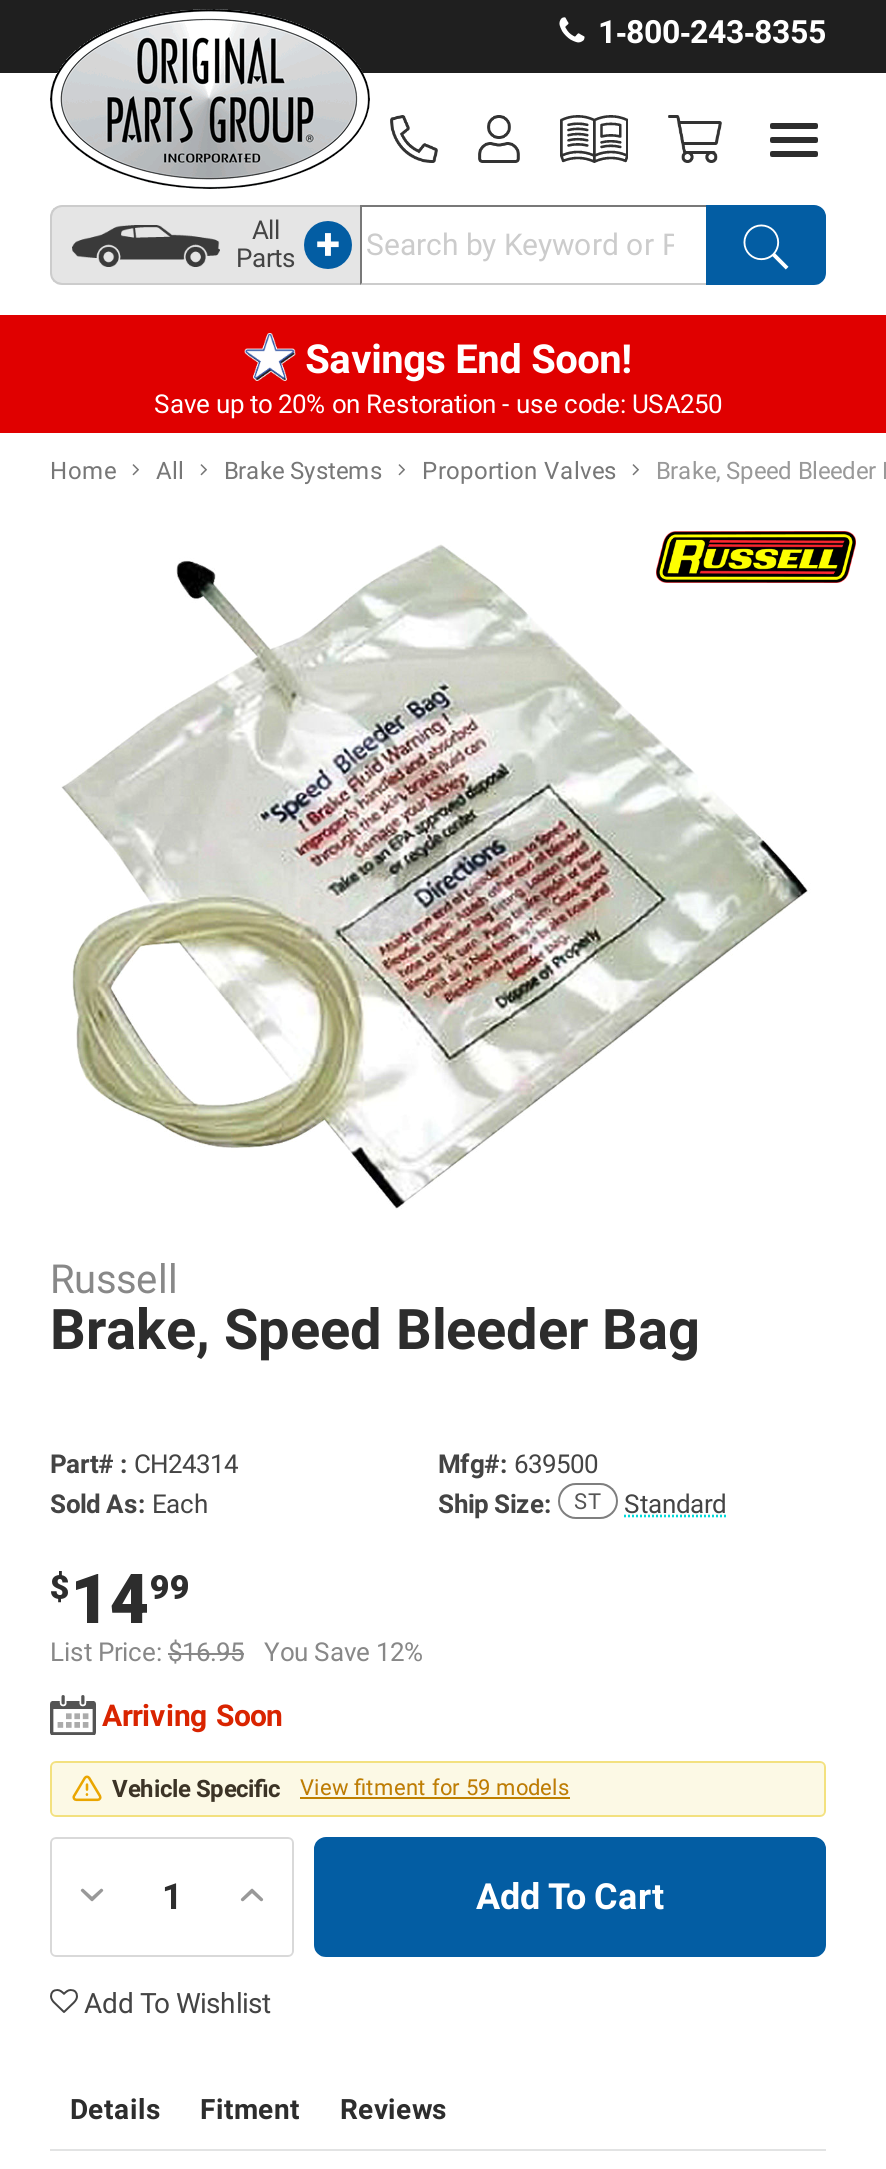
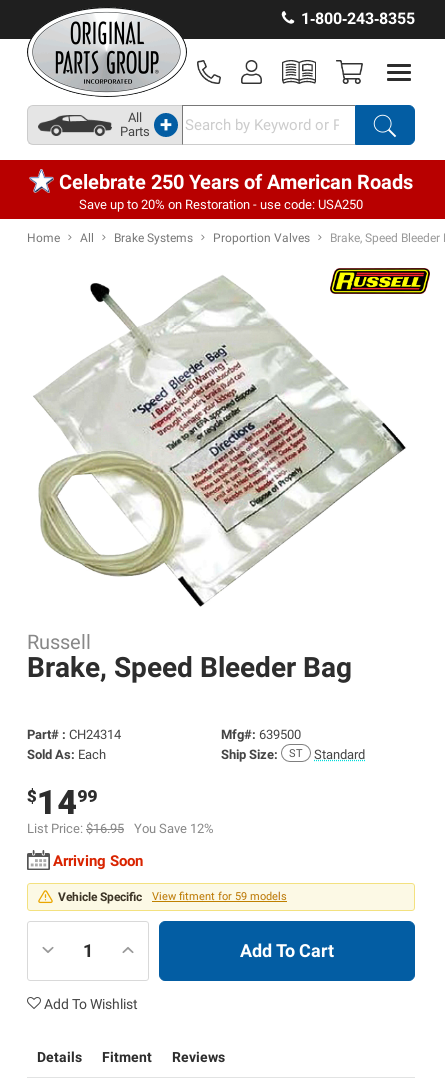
[305,335,631,383] Savings End Soon! -> [59,170,413,194] Celebrate 250 Years of American Roads

